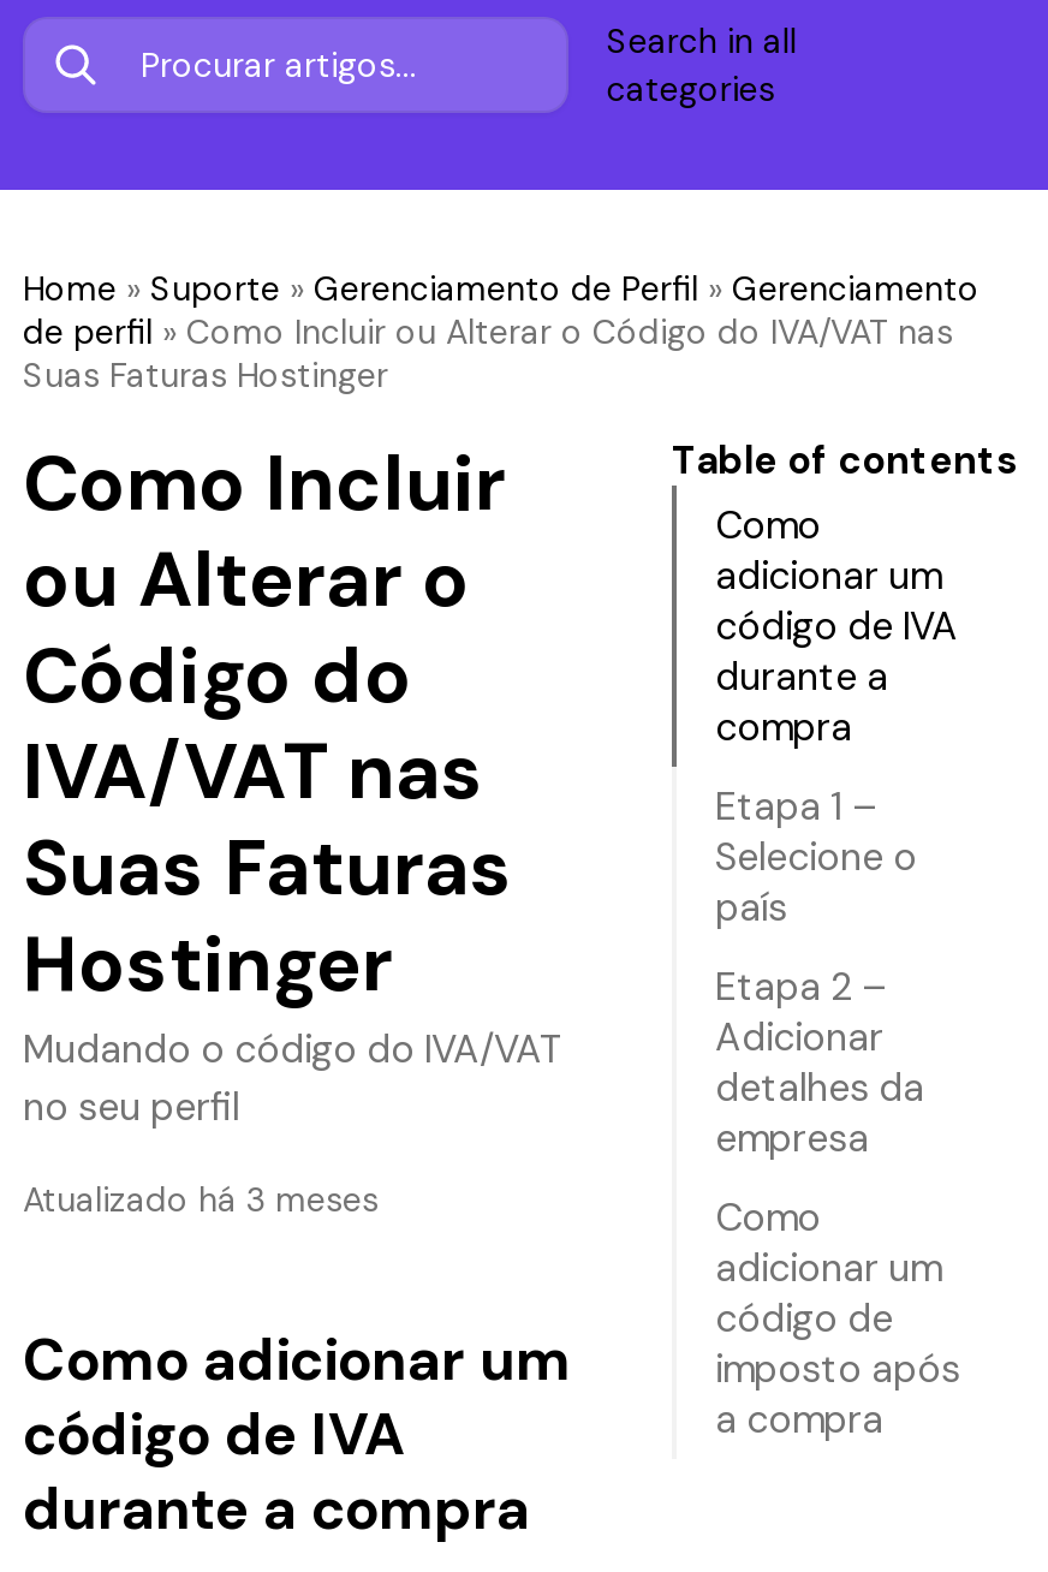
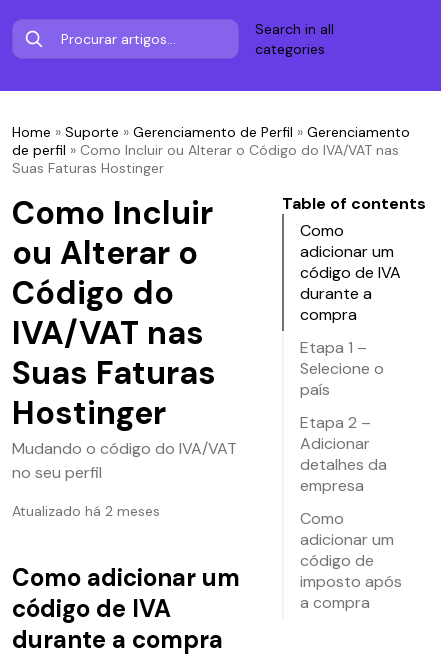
[23,1178,379,1221] Atualizado há 3 meses -> [12,502,160,520] Atualizado há 2 meses

